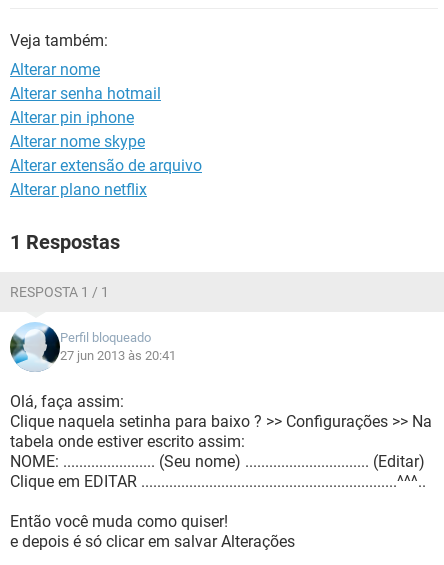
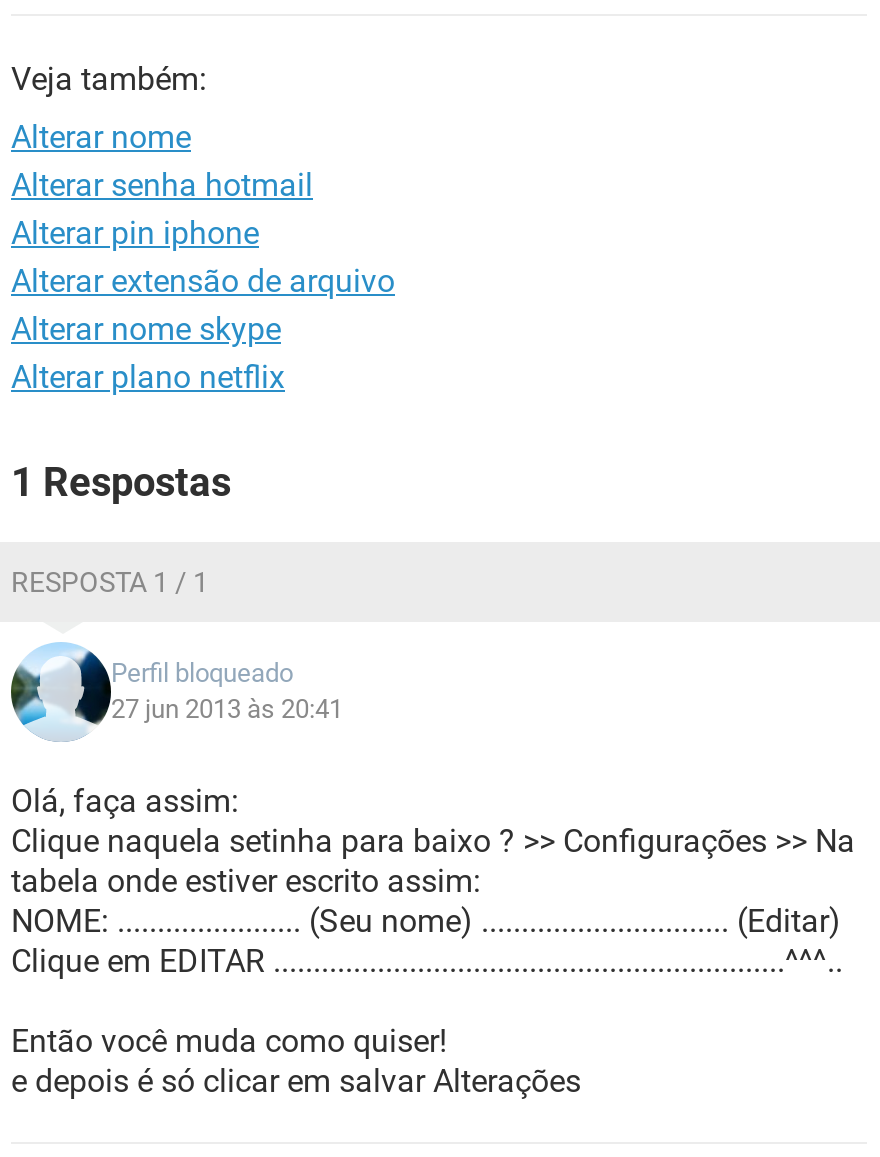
moved [10,132,145,151] -> [11,310,281,348]: Alterar nome skype
moved [10,156,202,175] -> [11,262,395,300]: Alterar extensão de arquivo

